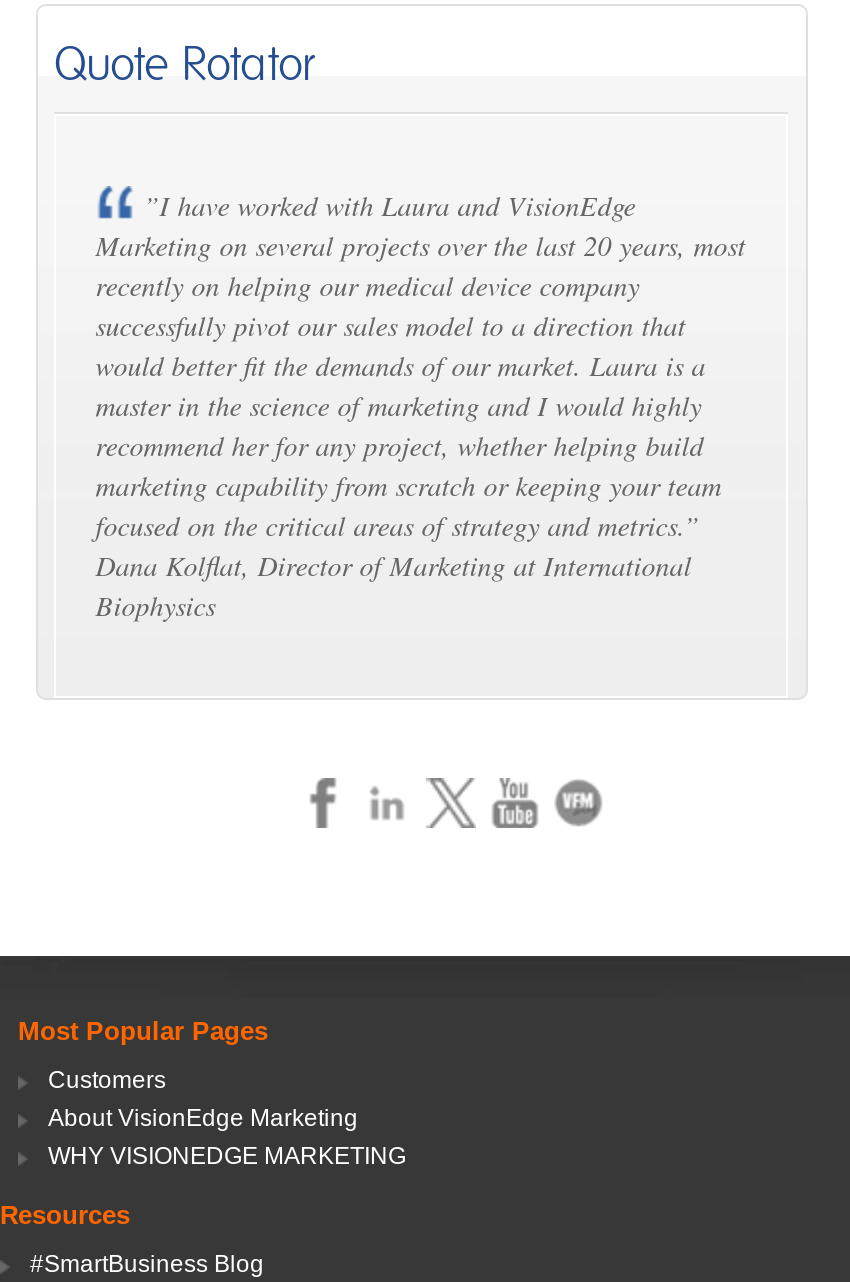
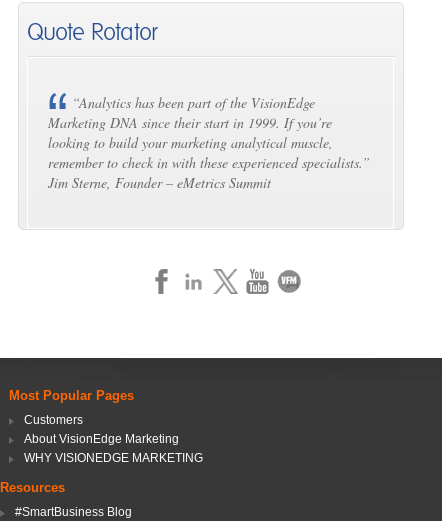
[96,186,746,624] ”I have worked with Laura and VisionEdge | Marketing on several projects over the last 20 years, most | recently on helping our medical device company | successfully pivot our sales model to a direction that | would better fit the demands of our market. Laura is a | master in the science of marketing and I would highly | recommend her for any project, whether helping build | marketing capability from scratch or keeping your team | focused on the critical areas of strategy and metrics.” | Dana Kolflat, Director of Marketing at International | Biophysics -> [48,93,370,192] “Analytics has been part of the VisionEdge | Marketing DNA since their start in 1999. If you’re | looking to build your marketing analytical muscle, | remember to check in with these experienced specialists.” | Jim Sterne, Founder – eMetrics Summit

